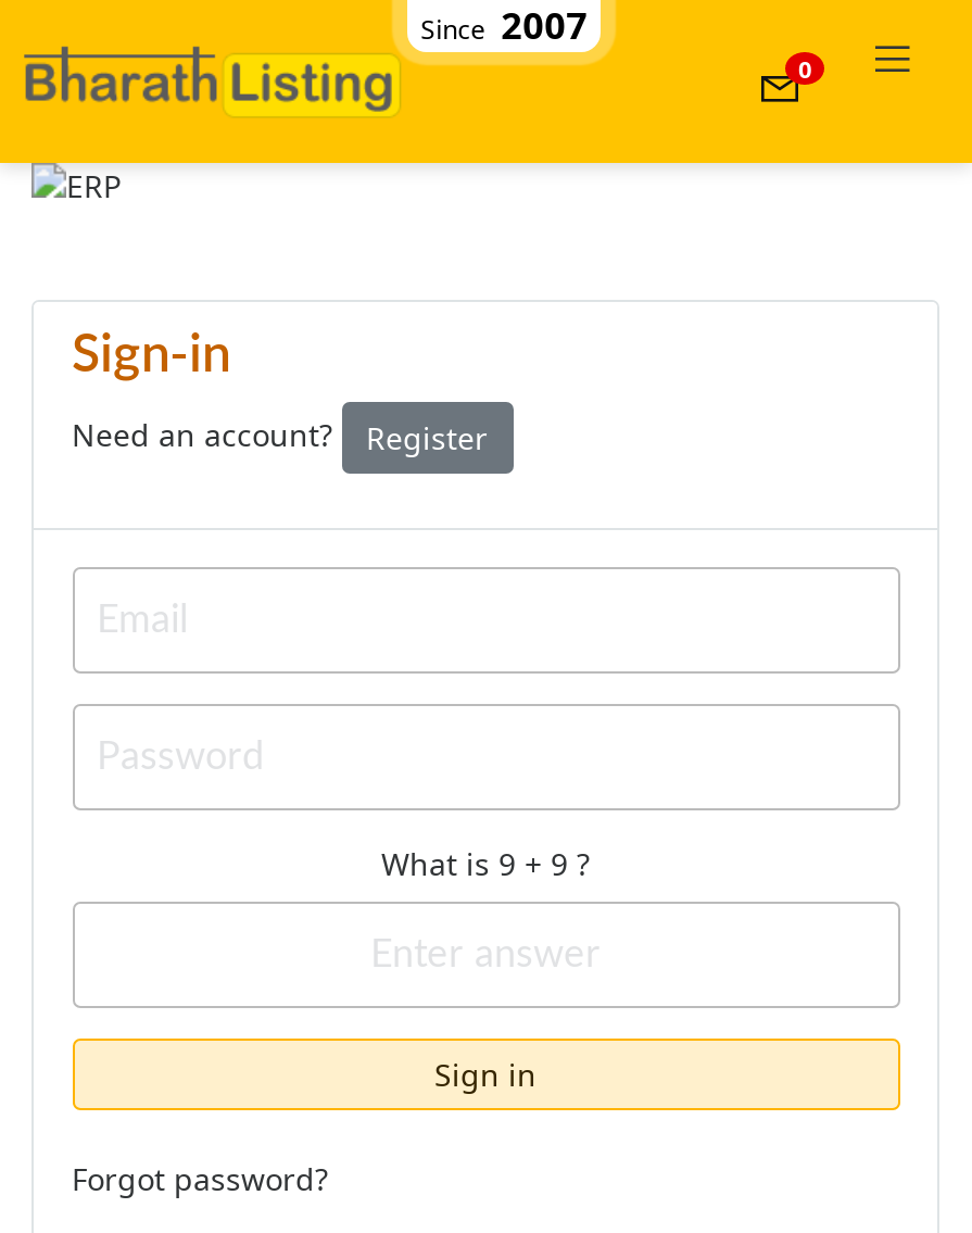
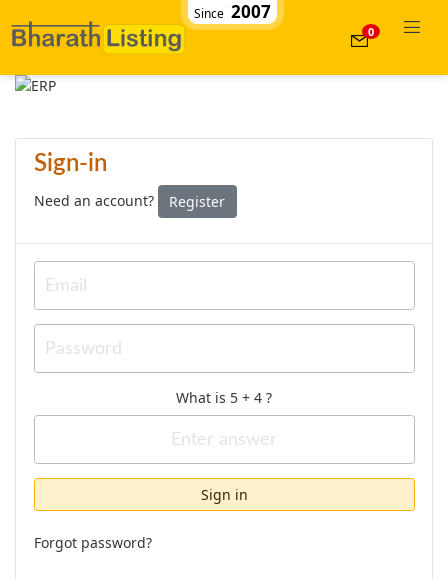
[381,843,590,884] What is 9 + 9 ? -> [176,388,272,407] What is 5 + 4 ?

